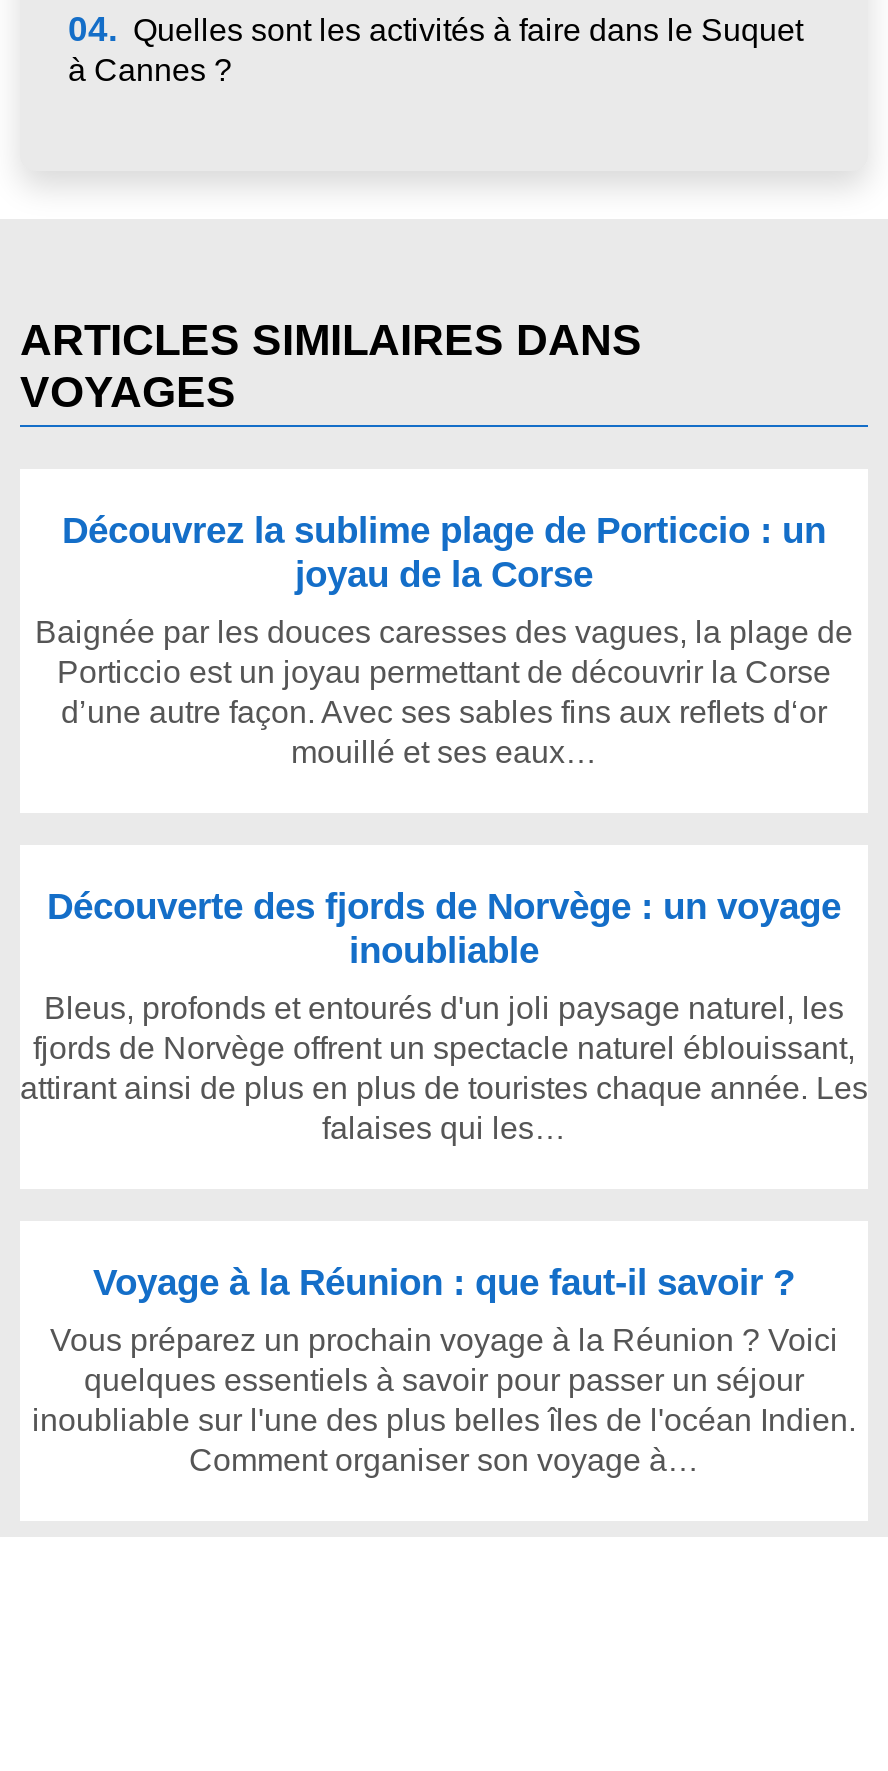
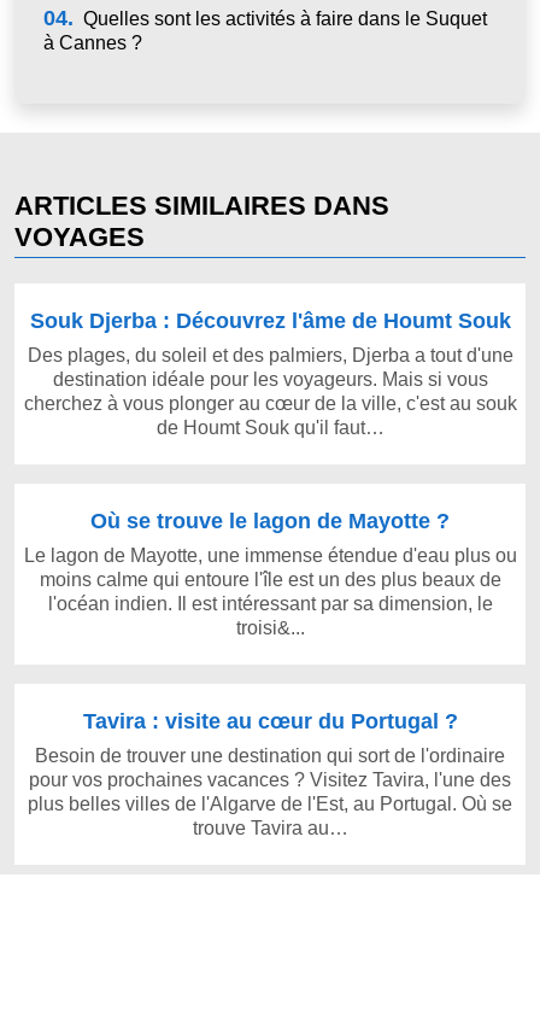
[62,509,826,595] Découvrez la sublime plage de Porticcio : un | joyau de la Corse -> [30,307,510,333] Souk Djerba : Découvrez l'âme de Houmt Souk
[35,615,853,769] Baignée par les douces caresses des vagues, la plage de | Porticcio est un joyau permettant de découvrir la Corse | d’une autre façon. Avec ses sables fins aux reflets d‘or | mouillé et ses eaux… -> [24,345,516,438] Des plages, du soleil et des palmiers, Djerba a tout d'une | destination idéale pour les voyageurs. Mais si vous | cherchez à vous plonger au cœur de la ville, c'est au souk | de Houmt Souk qu'il faut…
[47,885,841,971] Découverte des fjords de Norvège : un voyage | inoubliable -> [90,508,450,533] Où se trouve le lagon de Mayotte ?
[20,991,868,1145] Bleus, profonds et entourés d'un joli paysage naturel, les | fjords de Norvège offrent un spectacle naturel éblouissant, | attirant ainsi de plus en plus de touristes chaque année. Les | falaises qui les… -> [24,545,516,638] Le lagon de Mayotte, une immense étendue d'eau plus ou | moins calme qui entoure l'île est un des plus beaux de | l'océan indien. Il est intéressant par sa dimension, le | troisi&...
[93,1261,795,1303] Voyage à la Réunion : que faut-il savoir ? -> [83,708,457,733] Tavira : visite au cœur du Portugal ?
[32,1323,856,1477] Vous préparez un prochain voyage à la Réunion ? Voici | quelques essentiels à savoir pour passer un séjour | inoubliable sur l'une des plus belles îles de l'océan Indien. | Comment organiser son voyage à… -> [28,745,512,838] Besoin de trouver une destination qui sort de l'ordinaire | pour vos prochaines vacances ? Visitez Tavira, l'une des | plus belles villes de l'Algarve de l'Est, au Portugal. Où se | trouve Tavira au…

